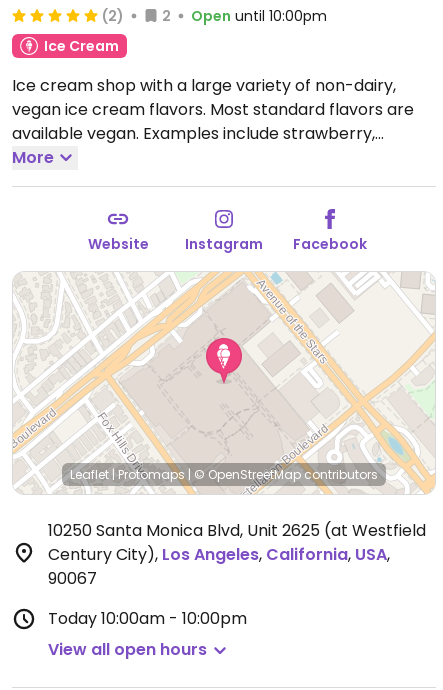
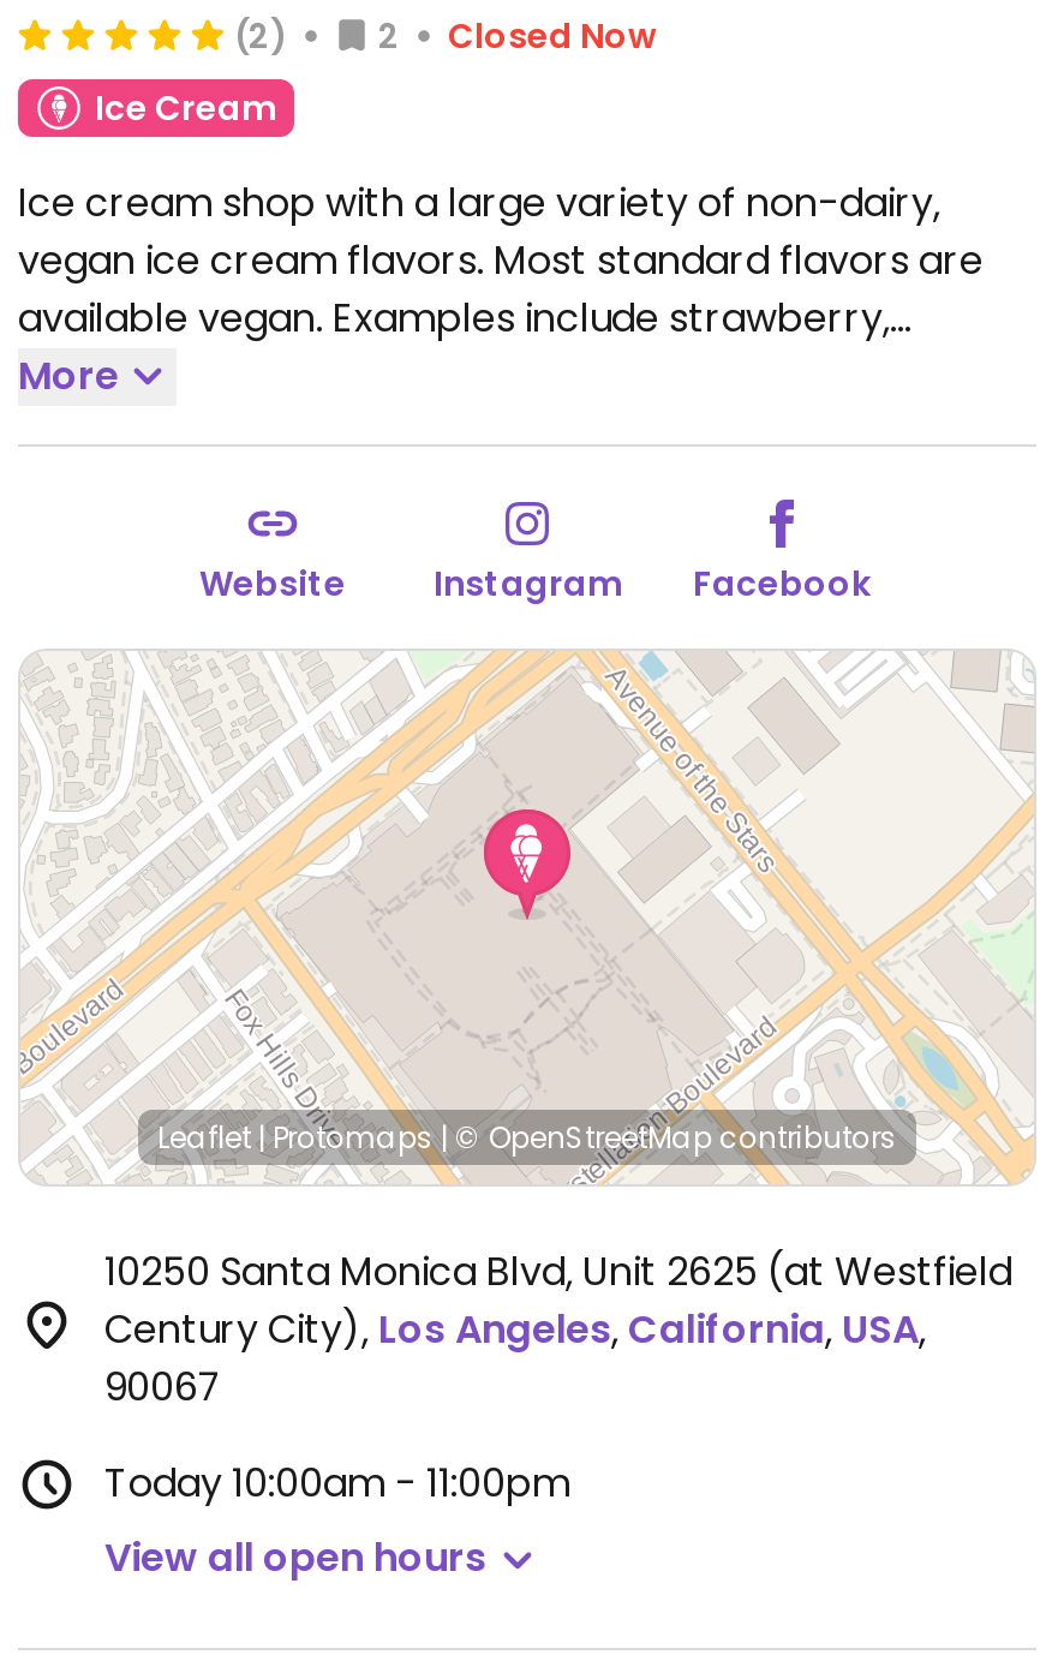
[191,6,327,26] Open until 10:00pm -> [448,11,657,59] Closed Now
[48,607,247,630] Today 10:00am - 10:00pm -> [104,1456,570,1511] Today 10:00am - 11:00pm

